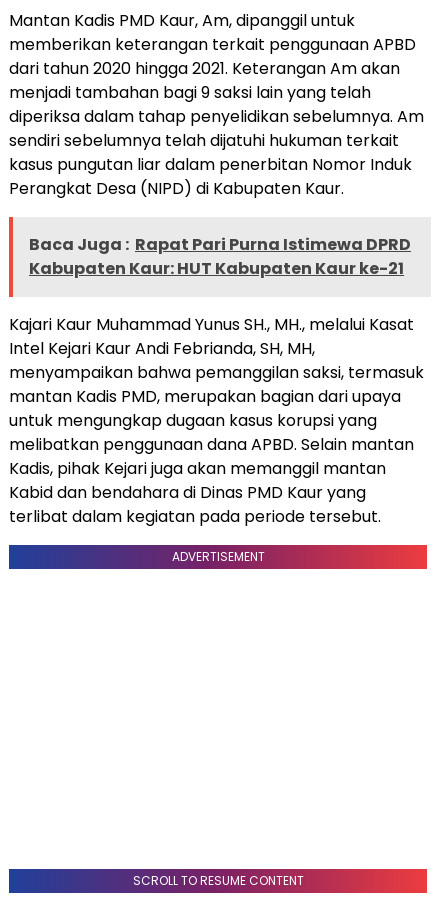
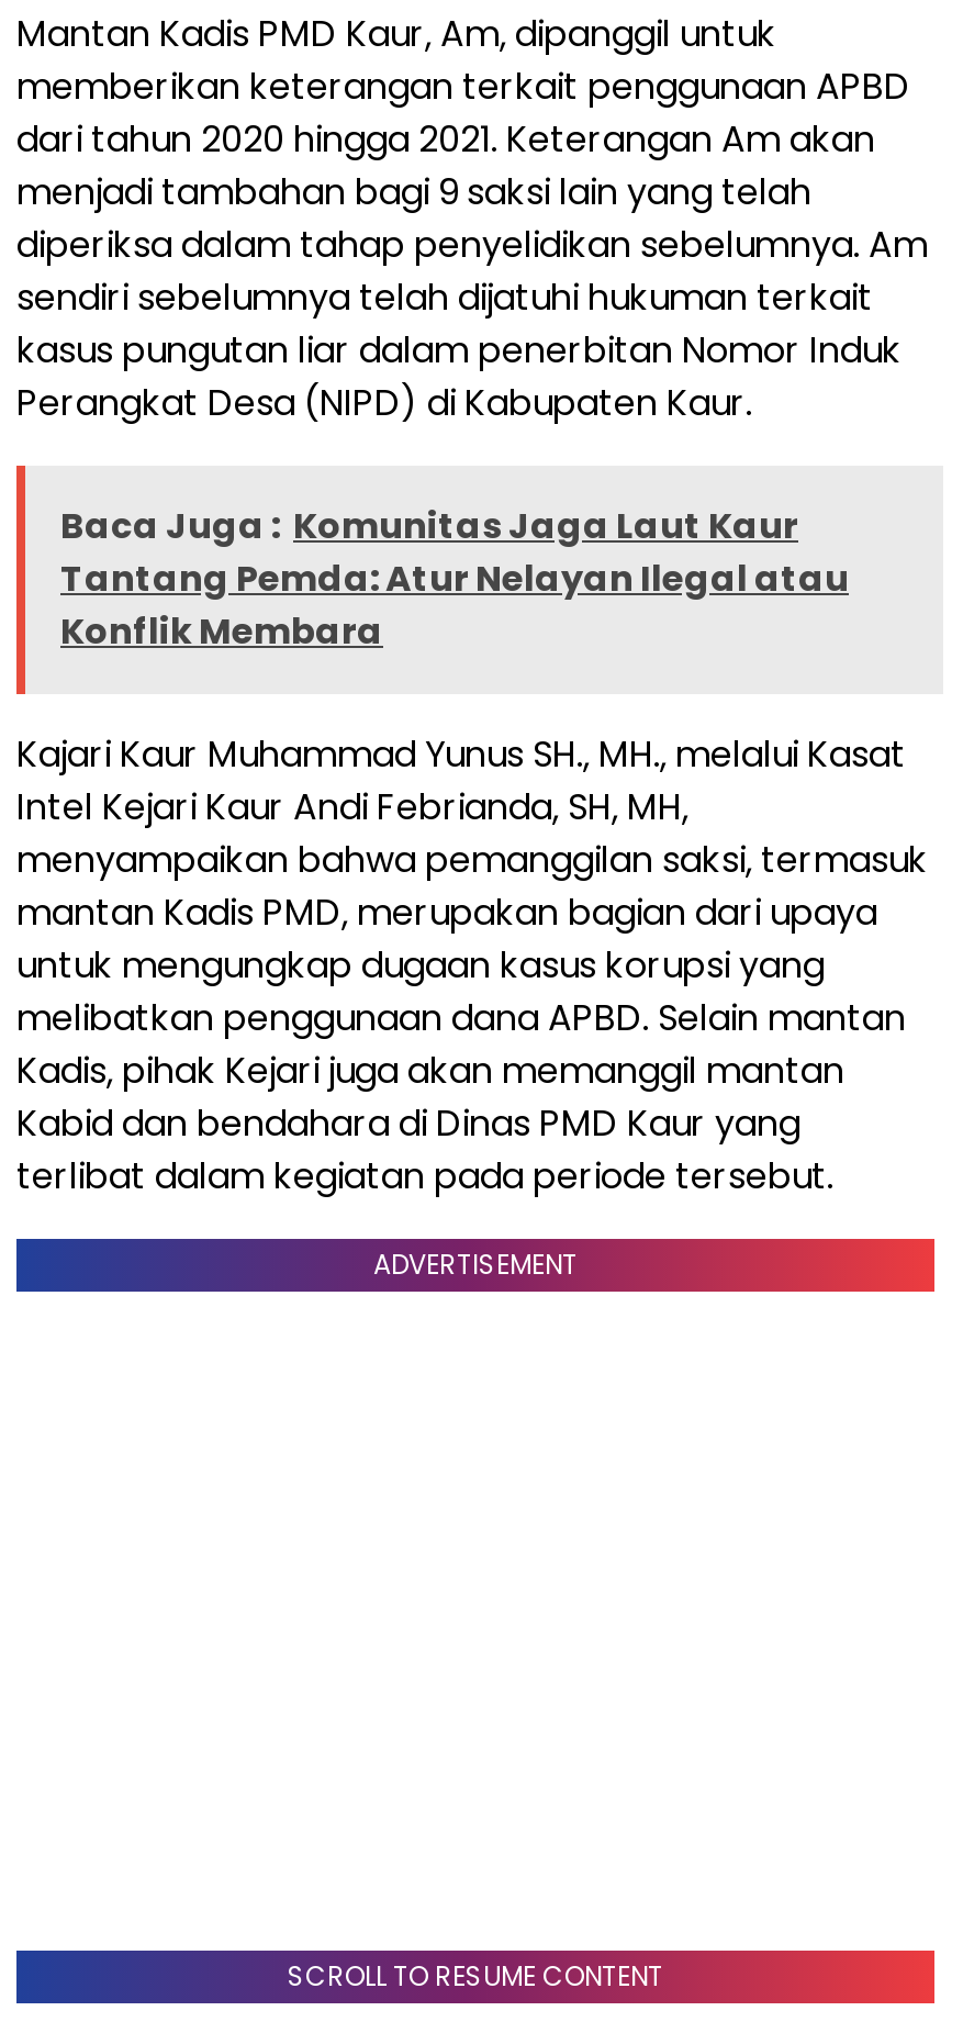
[29,233,411,280] Baca Juga : Rapat Pari Purna Istimewa DPRD | Kabupaten Kaur: HUT Kabupaten Kaur ke-21 -> [60,501,849,657] Baca Juga : Komunitas Jaga Laut Kaur | Tantang Pemda: Atur Nelayan Ilegal atau | Konflik Membara

